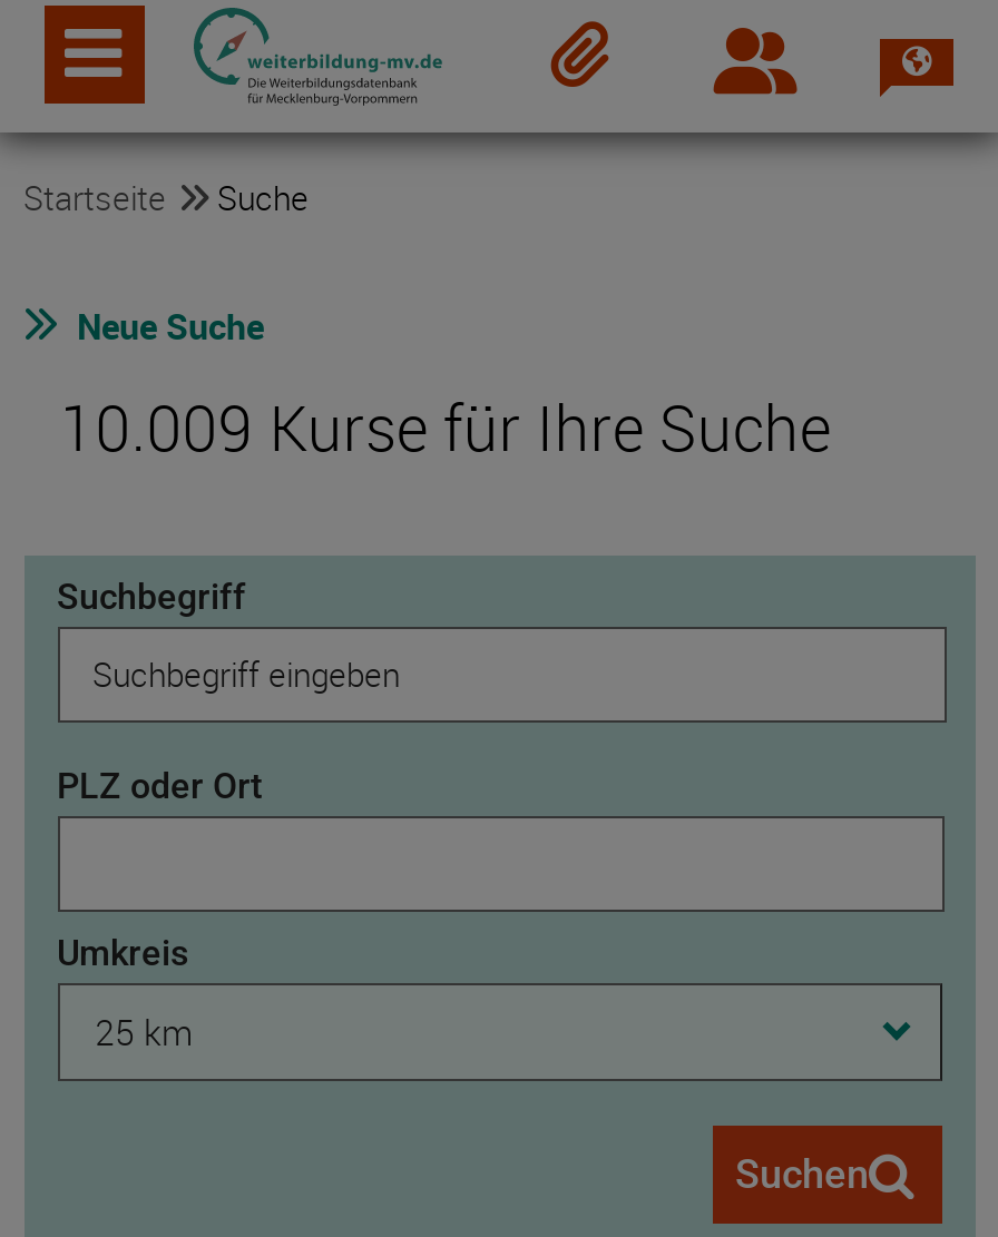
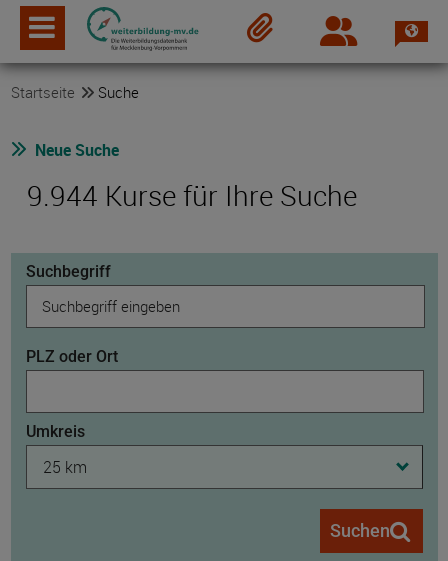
[60,386,830,469] 10.009 Kurse für Ihre Suche -> [27,177,357,214] 9.944 Kurse für Ihre Suche

